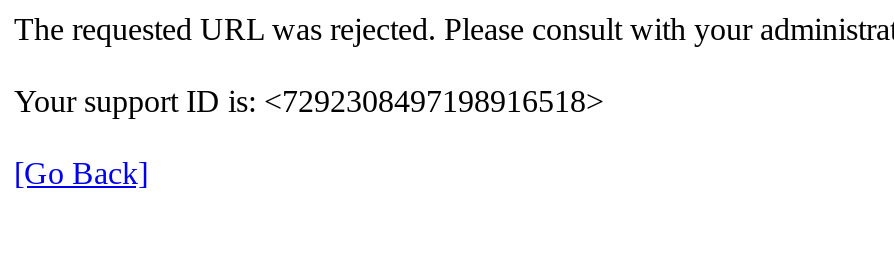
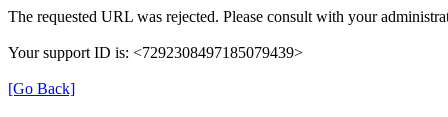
[14,84,604,118] Your support ID is: <7292308497198916518> -> [8,44,303,61] Your support ID is: <7292308497185079439>

